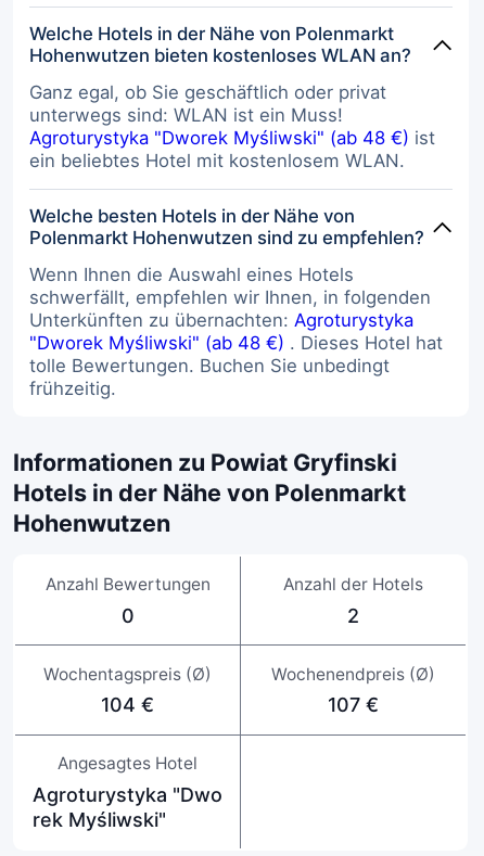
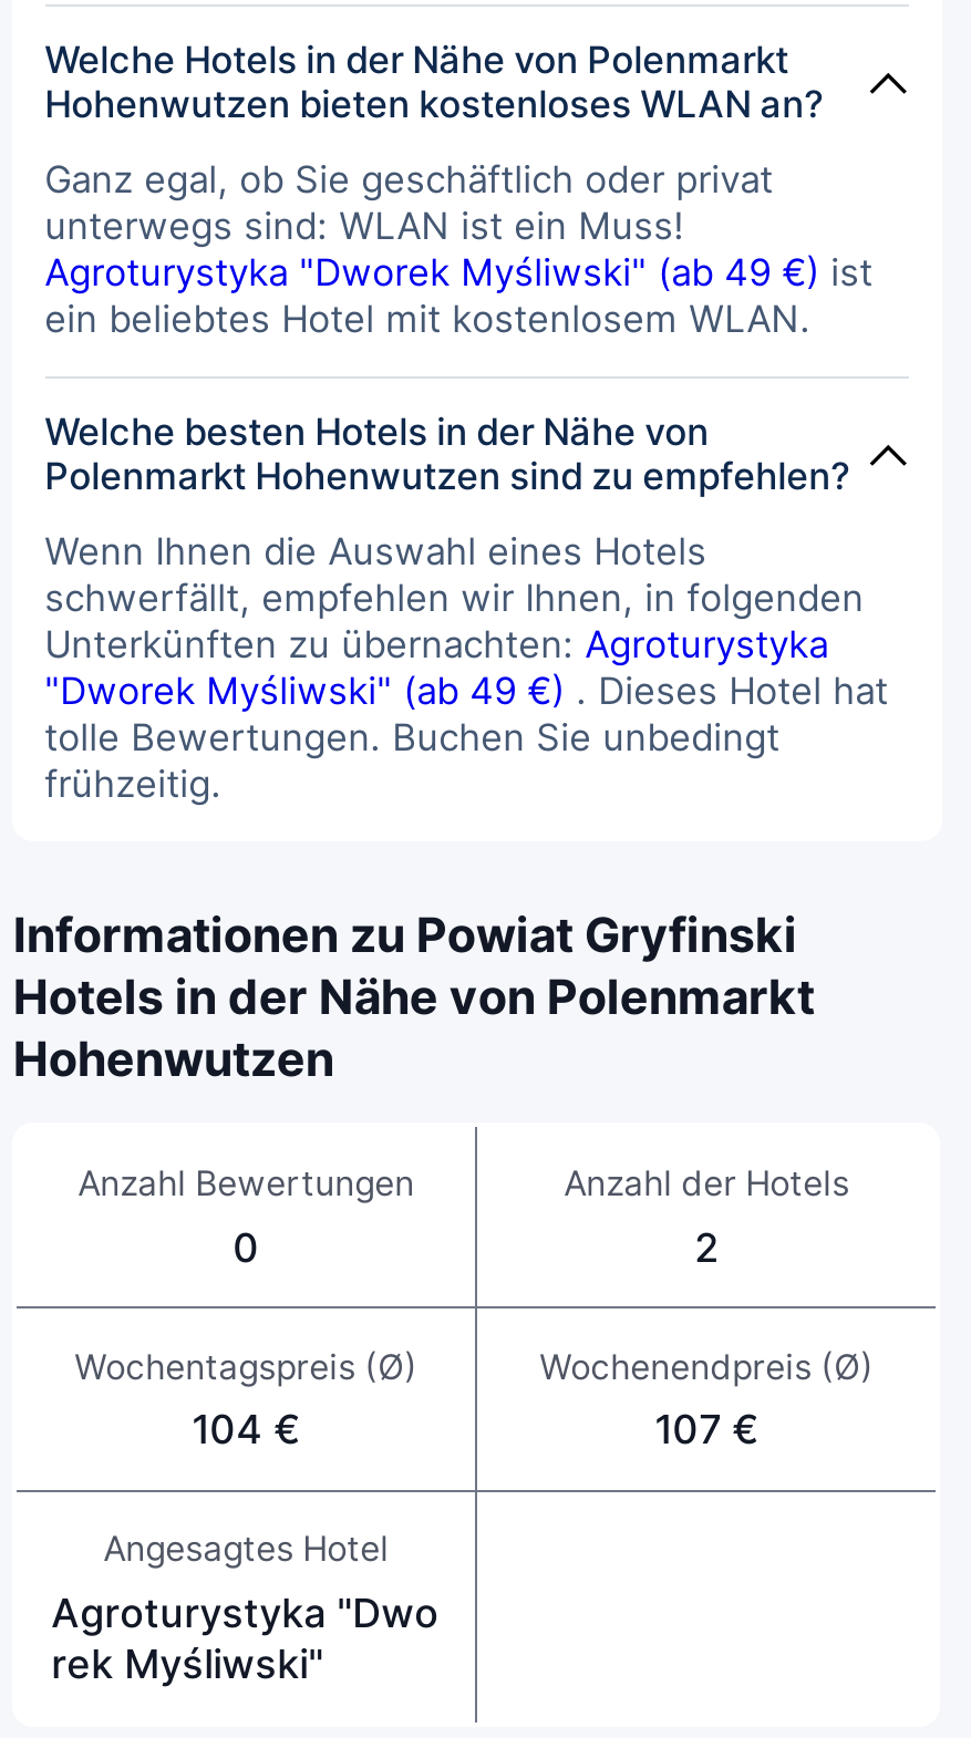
[29,127,435,149] Agroturystyka "Dworek Myśliwski" (ab 48 €) ist -> [45,251,873,296] Agroturystyka "Dworek Myśliwski" (ab 49 €) ist
[29,332,442,354] "Dworek Myśliwski" (ab 48 €). Dieses Hotel hat -> [45,670,888,714] "Dworek Myśliwski" (ab 49 €). Dieses Hotel hat

